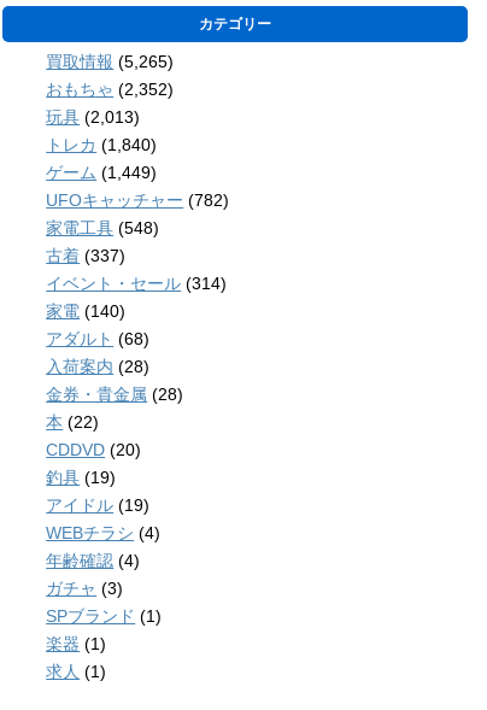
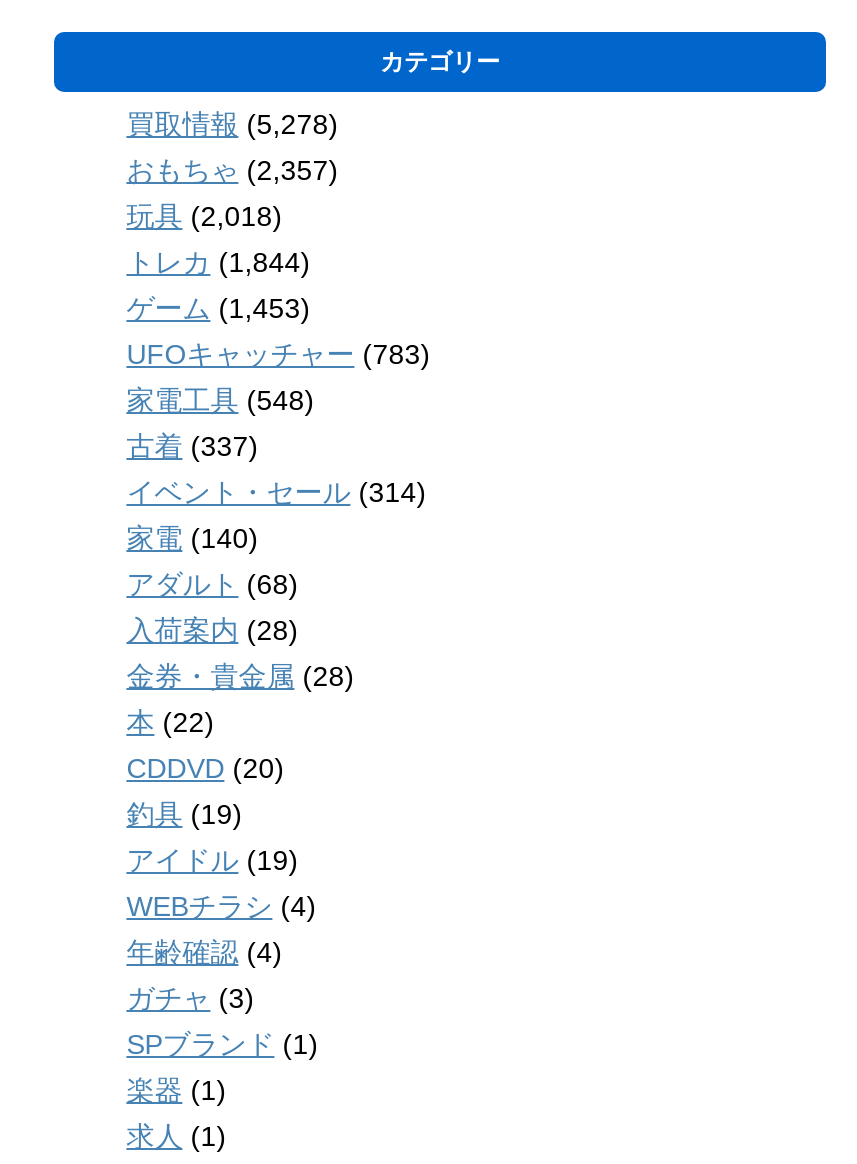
[46,52,174,71] 買取情報(5,265) -> [126,108,338,140] 買取情報(5,278)
[46,80,174,99] おもちゃ(2,352) -> [126,154,338,186] おもちゃ(2,357)
[46,108,140,127] 玩具(2,013) -> [126,200,282,232] 玩具(2,018)
[46,135,157,155] トレカ(1,840) -> [126,246,310,278] トレカ(1,844)
[46,163,157,182] ゲーム(1,449) -> [126,292,310,324] ゲーム(1,453)
[46,191,229,210] UFOキャッチャー(782) -> [126,338,430,370] UFOキャッチャー(783)

